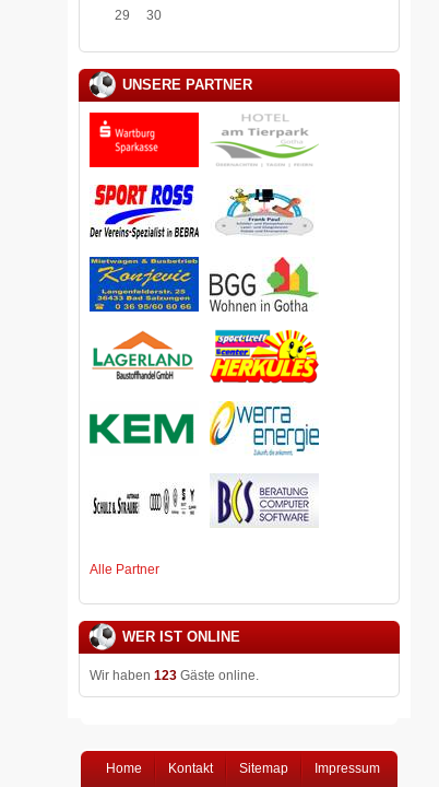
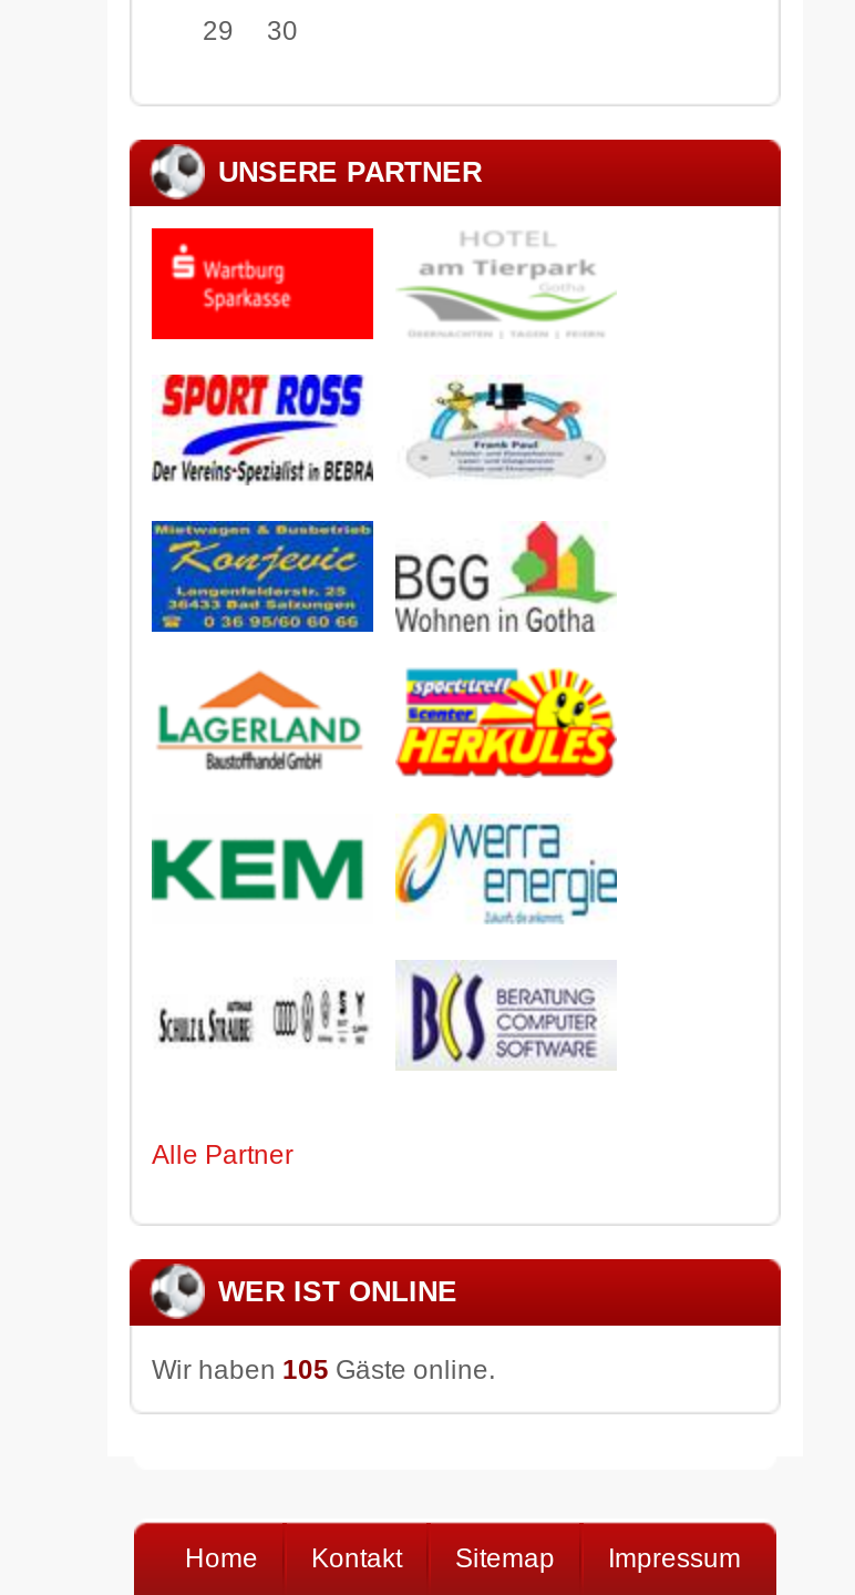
[90,668,259,683] Wir haben 123 Gäste online. -> [152,1354,495,1386] Wir haben 105 Gäste online.

